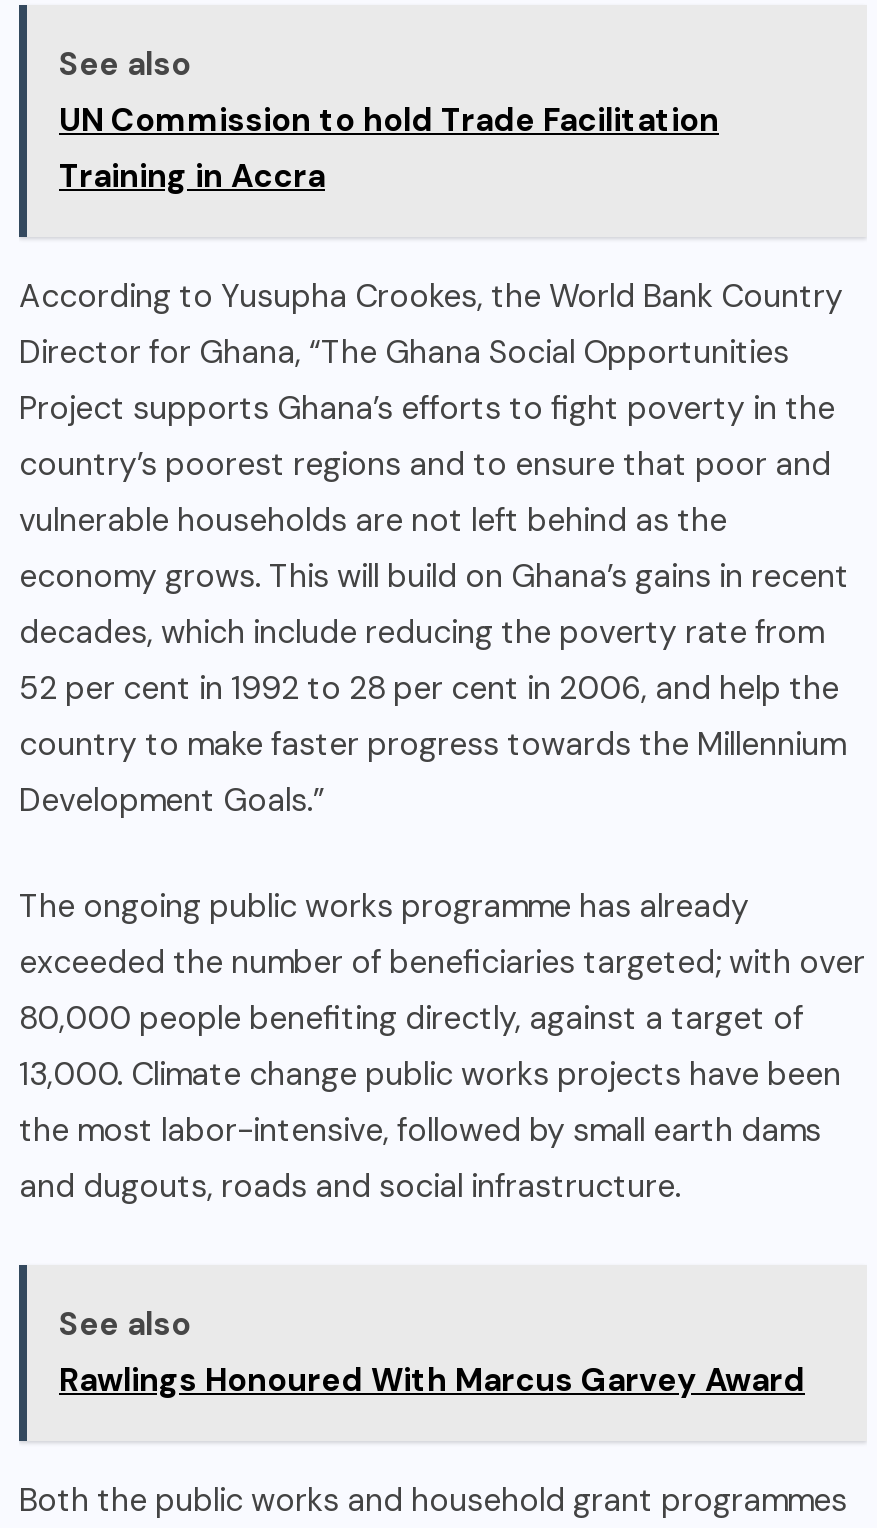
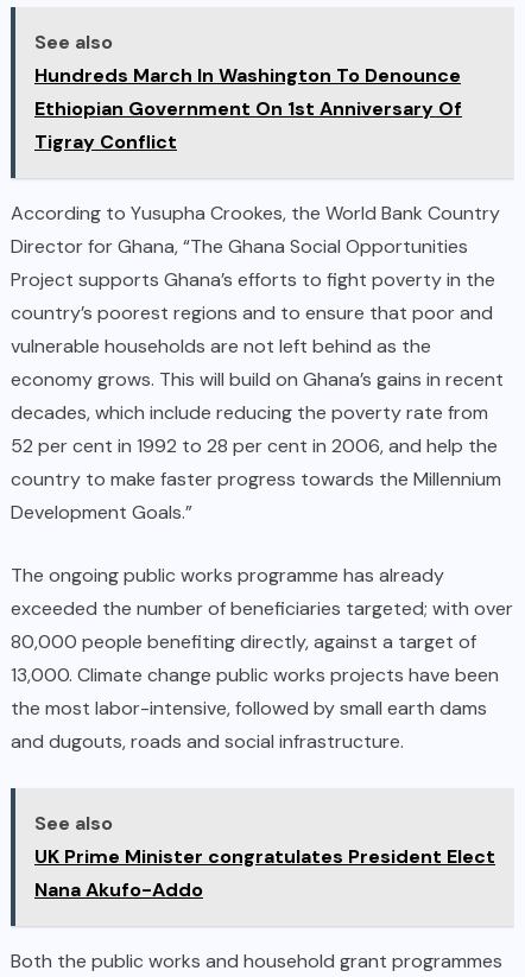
[59,99,719,197] UN Commission to hold Trade Facilitation | Training in Accra -> [34,62,462,154] Hundreds March In Washington To Denounce | Ethiopian Government On 1st Anniversary Of | Tigray Conflict
[59,1359,805,1401] Rawlings Honoured With Marcus Garvey Award -> [34,844,495,902] UK Prime Minister congratulates President Elect | Nana Akufo-Addo

